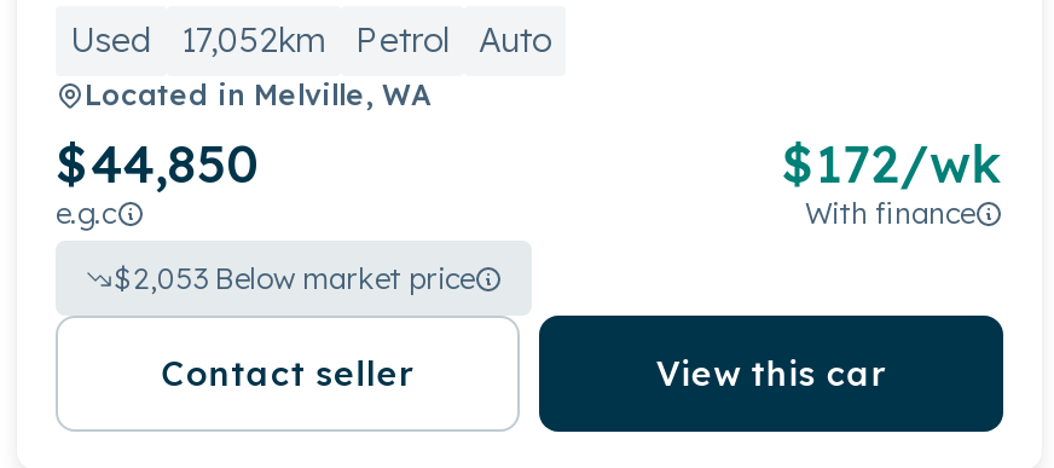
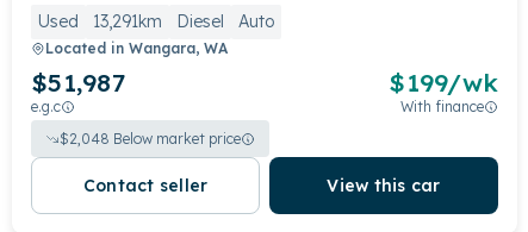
[181,18,450,62] 17,052km | Petrol -> [93,11,224,32] 13,291km | Diesel
[85,76,430,112] Located in Melville, WA -> [45,39,228,57] Located in Wangara, WA
[56,132,261,195] $44,850 -> [31,67,125,98] $51,987
[781,132,1003,195] $172/wk -> [389,67,498,98] $199/wk
[114,260,474,296] $2,053 Below market price -> [60,130,241,148] $2,048 Below market price

